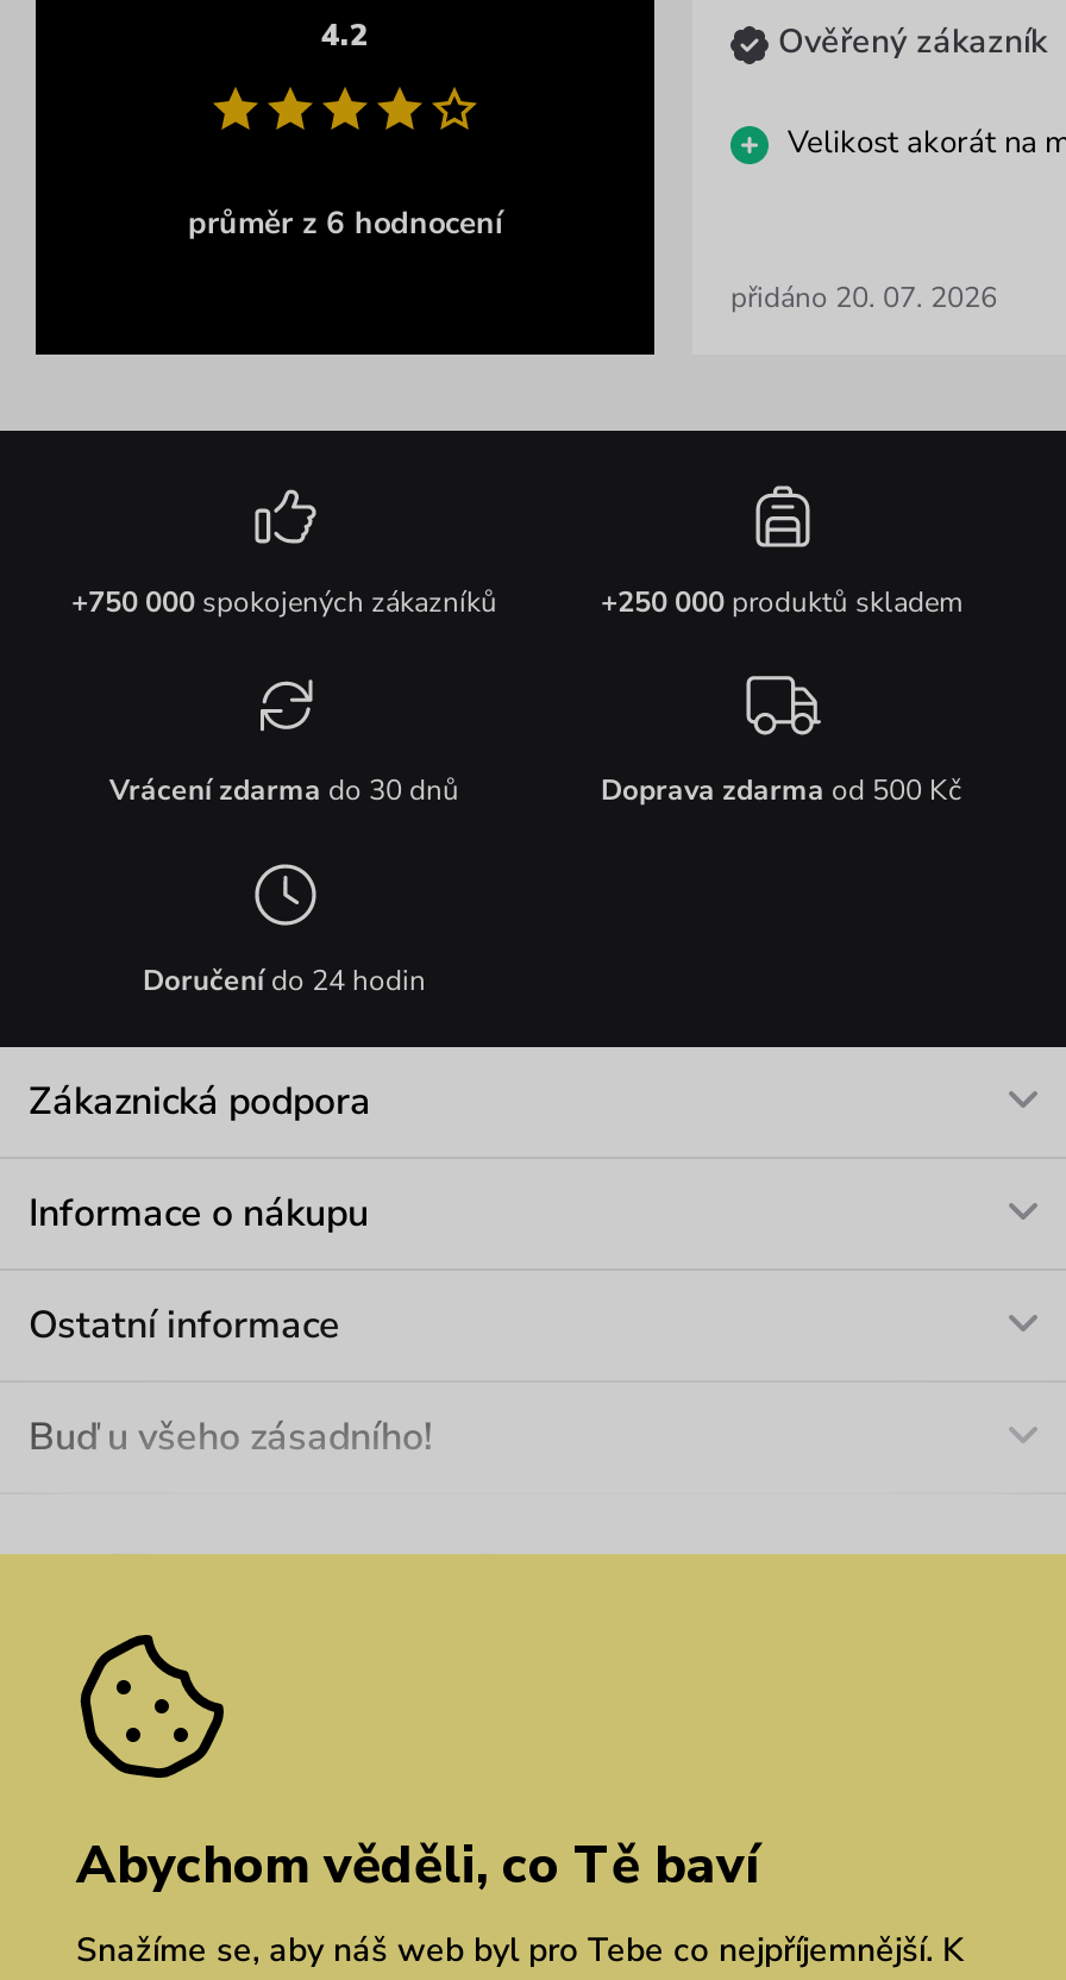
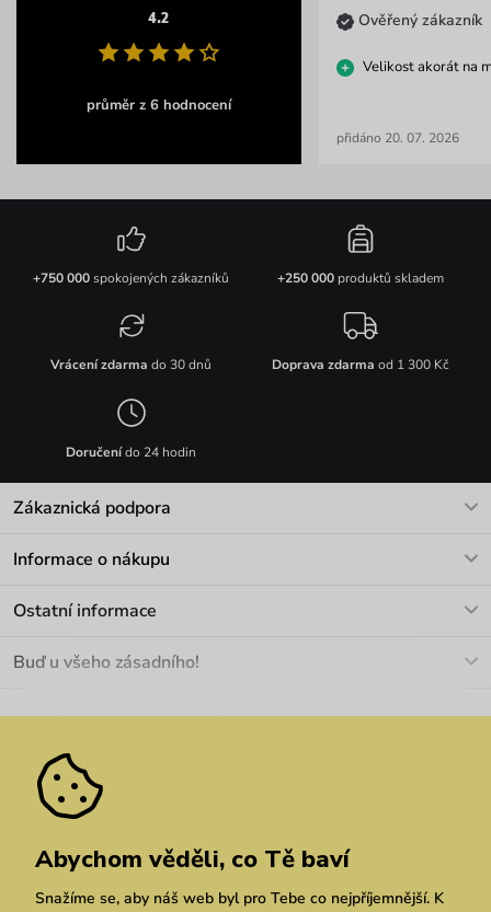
[601,772,962,810] Doprava zdarma od 500 Kč -> [271,356,449,374] Doprava zdarma od 1 300 Kč

